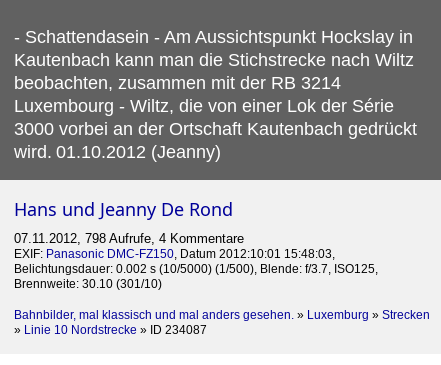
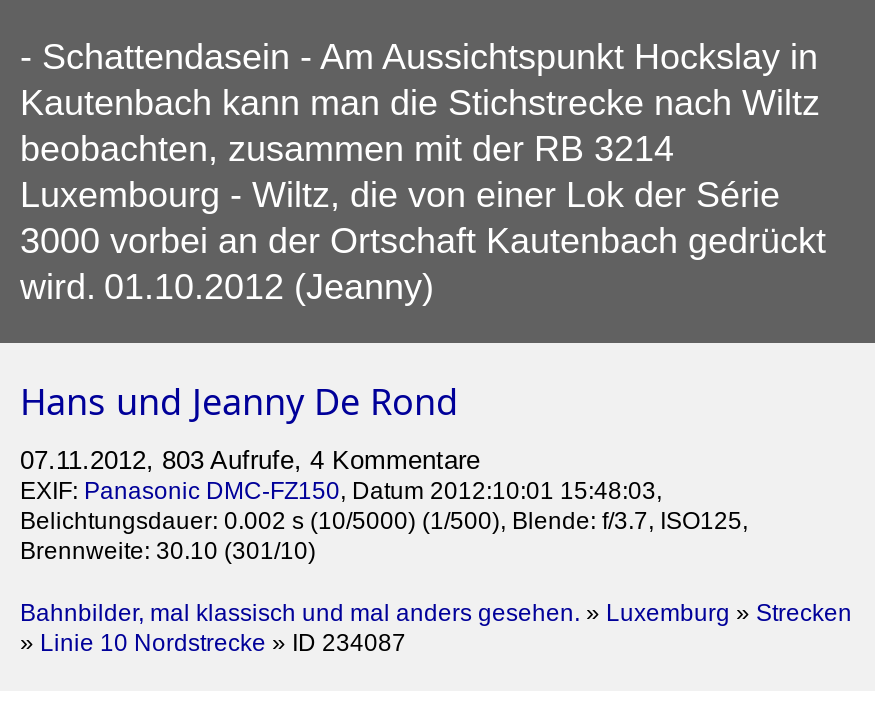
[14,231,244,246] 07.11.2012, 798 Aufrufe, 4 Kommentare -> [20,445,480,475] 07.11.2012, 803 Aufrufe, 4 Kommentare

